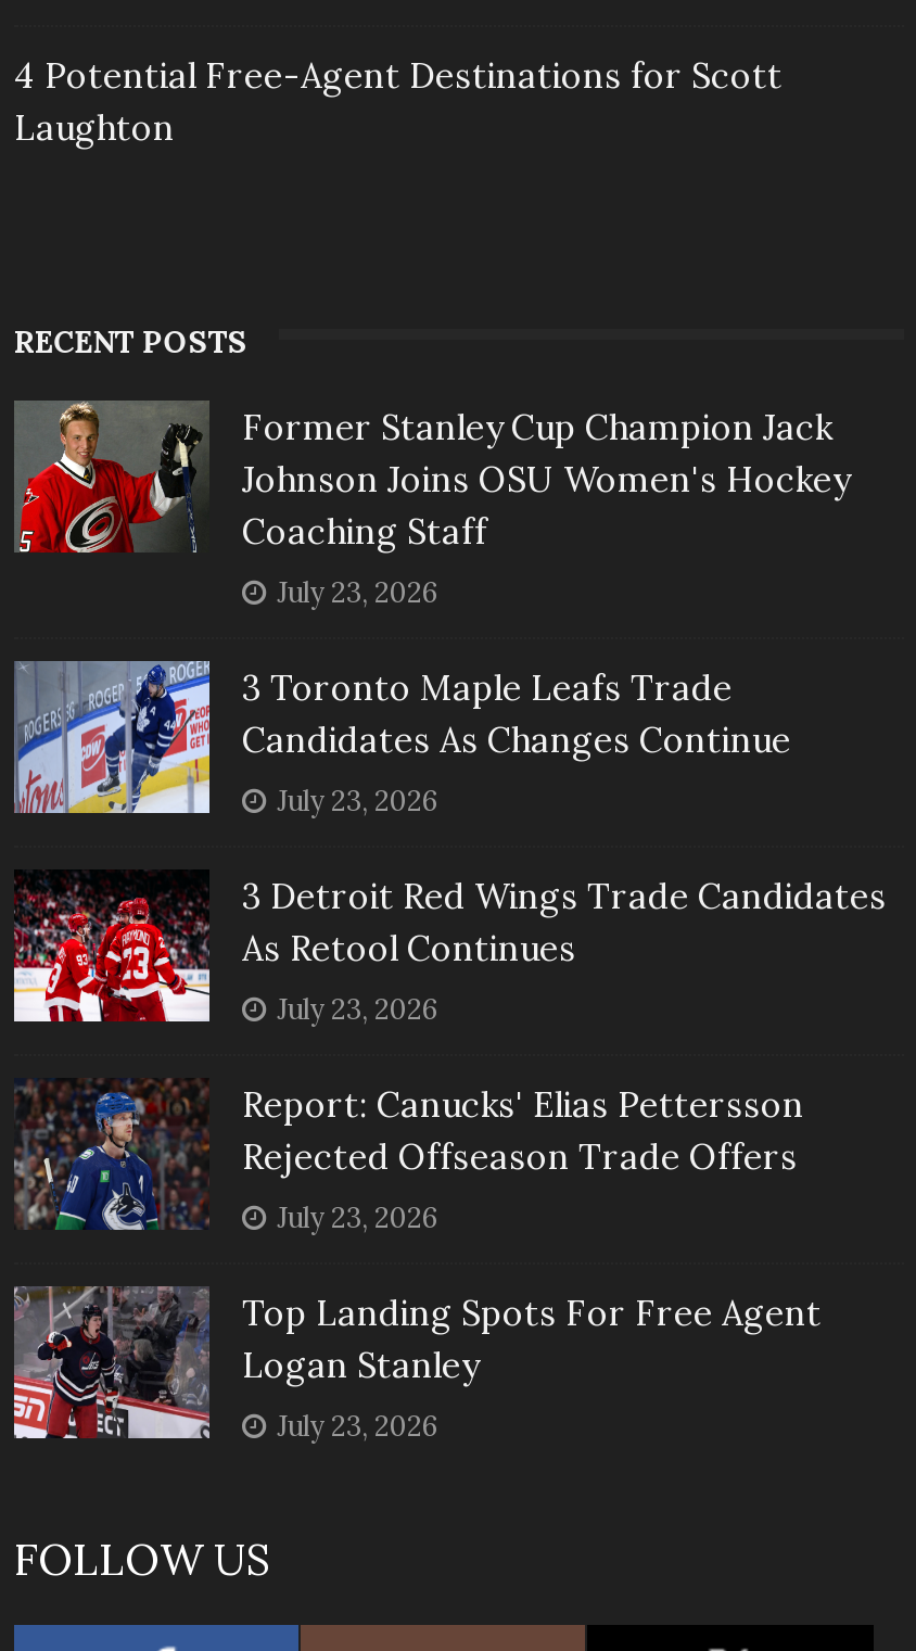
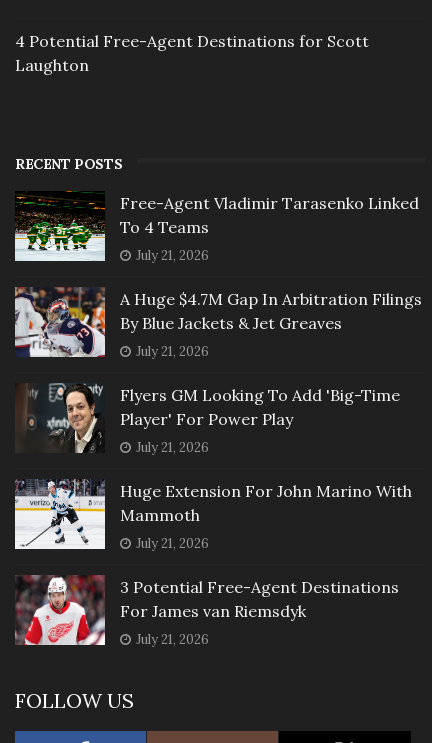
[14,401,850,555] [image] | Former Stanley Cup Champion Jack | Johnson Joins OSU Women's Hockey | Coaching Staff -> [15,190,419,262] [image] | Free-Agent Vladimir Tarasenko Linked | To 4 Teams
[277,575,440,612] July 23, 2026 -> [136,247,209,264] July 21, 2026
[12,659,791,815] [image] | 3 Toronto Maple Leafs Trade | Candidates As Changes Continue -> [15,286,422,358] [image] | A Huge $4.7M Gap In Arbitration Filings | By Blue Jackets & Jet Greaves
[277,784,440,821] July 23, 2026 -> [136,343,209,360] July 21, 2026
[12,869,887,1024] [image] | 3 Detroit Red Wings Trade Candidates | As Retool Continues -> [16,383,400,454] [image] | Flyers GM Looking To Add 'Big-Time | Player' For Power Play
[277,992,440,1029] July 23, 2026 -> [136,439,209,456] July 21, 2026
[14,1078,804,1232] [image] | Report: Canucks' Elias Pettersson | Rejected Offseason Trade Offers -> [14,479,412,550] [image] | Huge Extension For John Marino With | Mammoth
[277,1201,440,1237] July 23, 2026 -> [136,535,209,552] July 21, 2026
[12,1286,822,1440] [image] | Top Landing Spots For Free Agent | Logan Stanley -> [16,575,399,646] [image] | 3 Potential Free-Agent Destinations | For James van Riemsdyk
[277,1409,440,1446] July 23, 2026 -> [136,631,209,648] July 21, 2026

